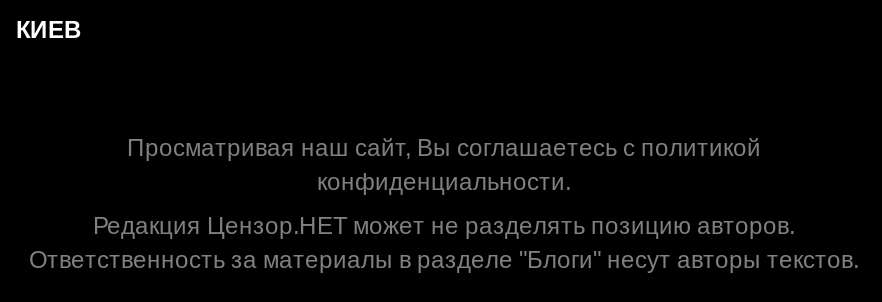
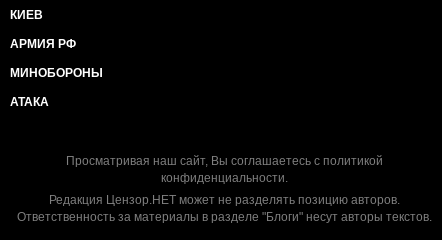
none -> [10,37,103,109] АРМИЯ РФ | МИНОБОРОНЫ | АТАКА

